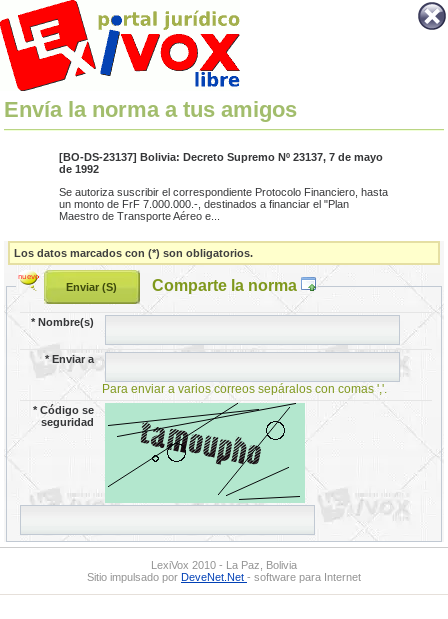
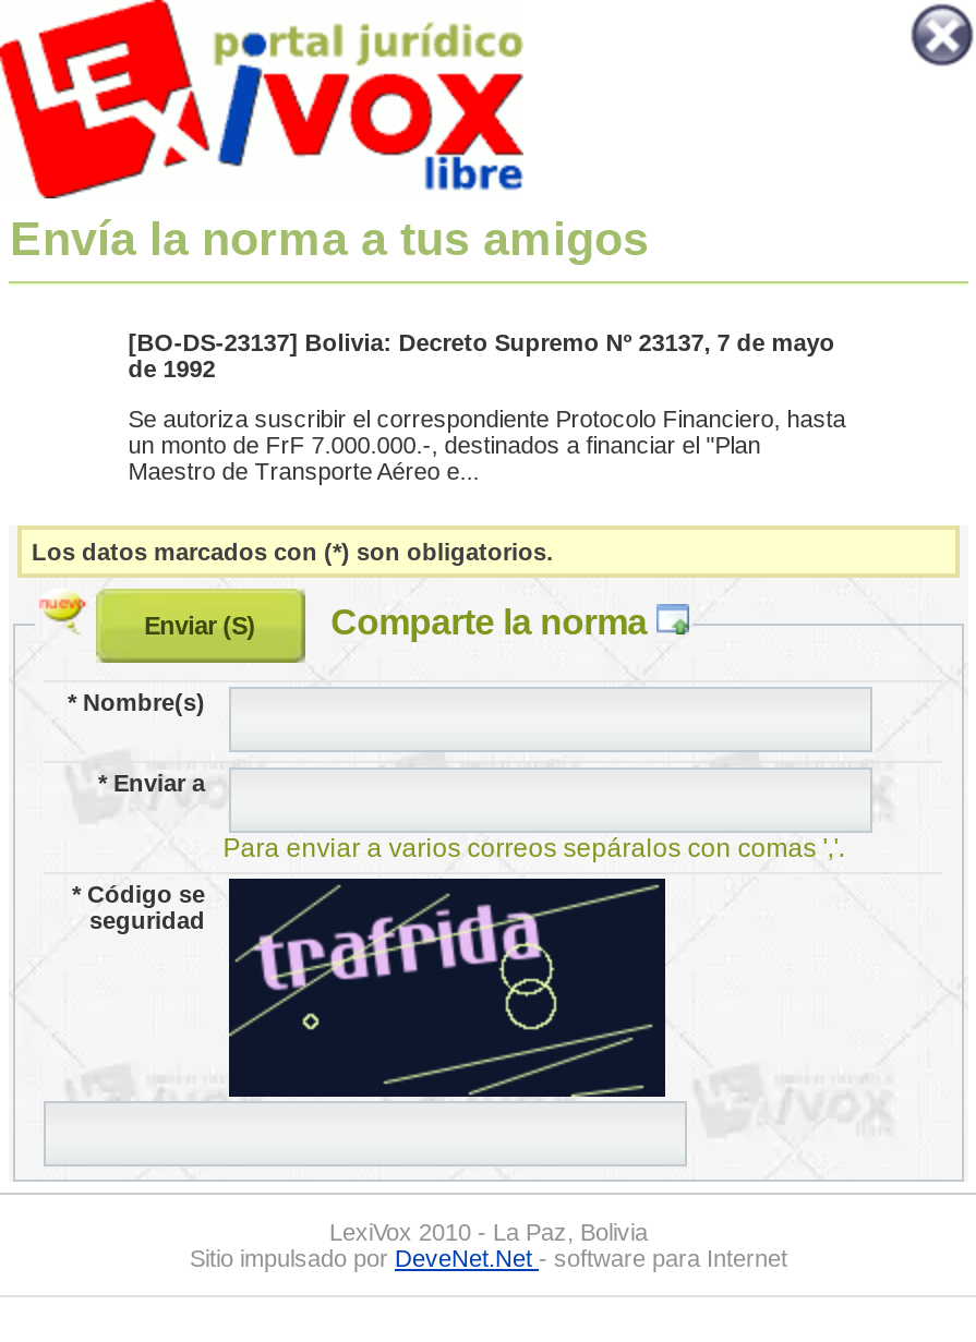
[105,403,305,503] [image] -> [227,876,667,1099] [image]

